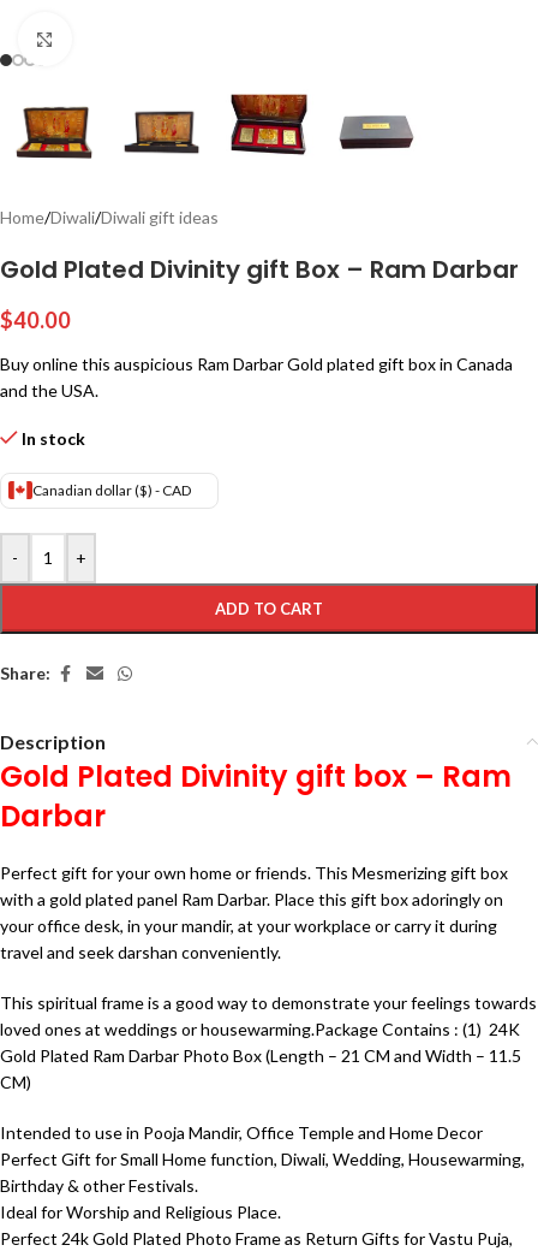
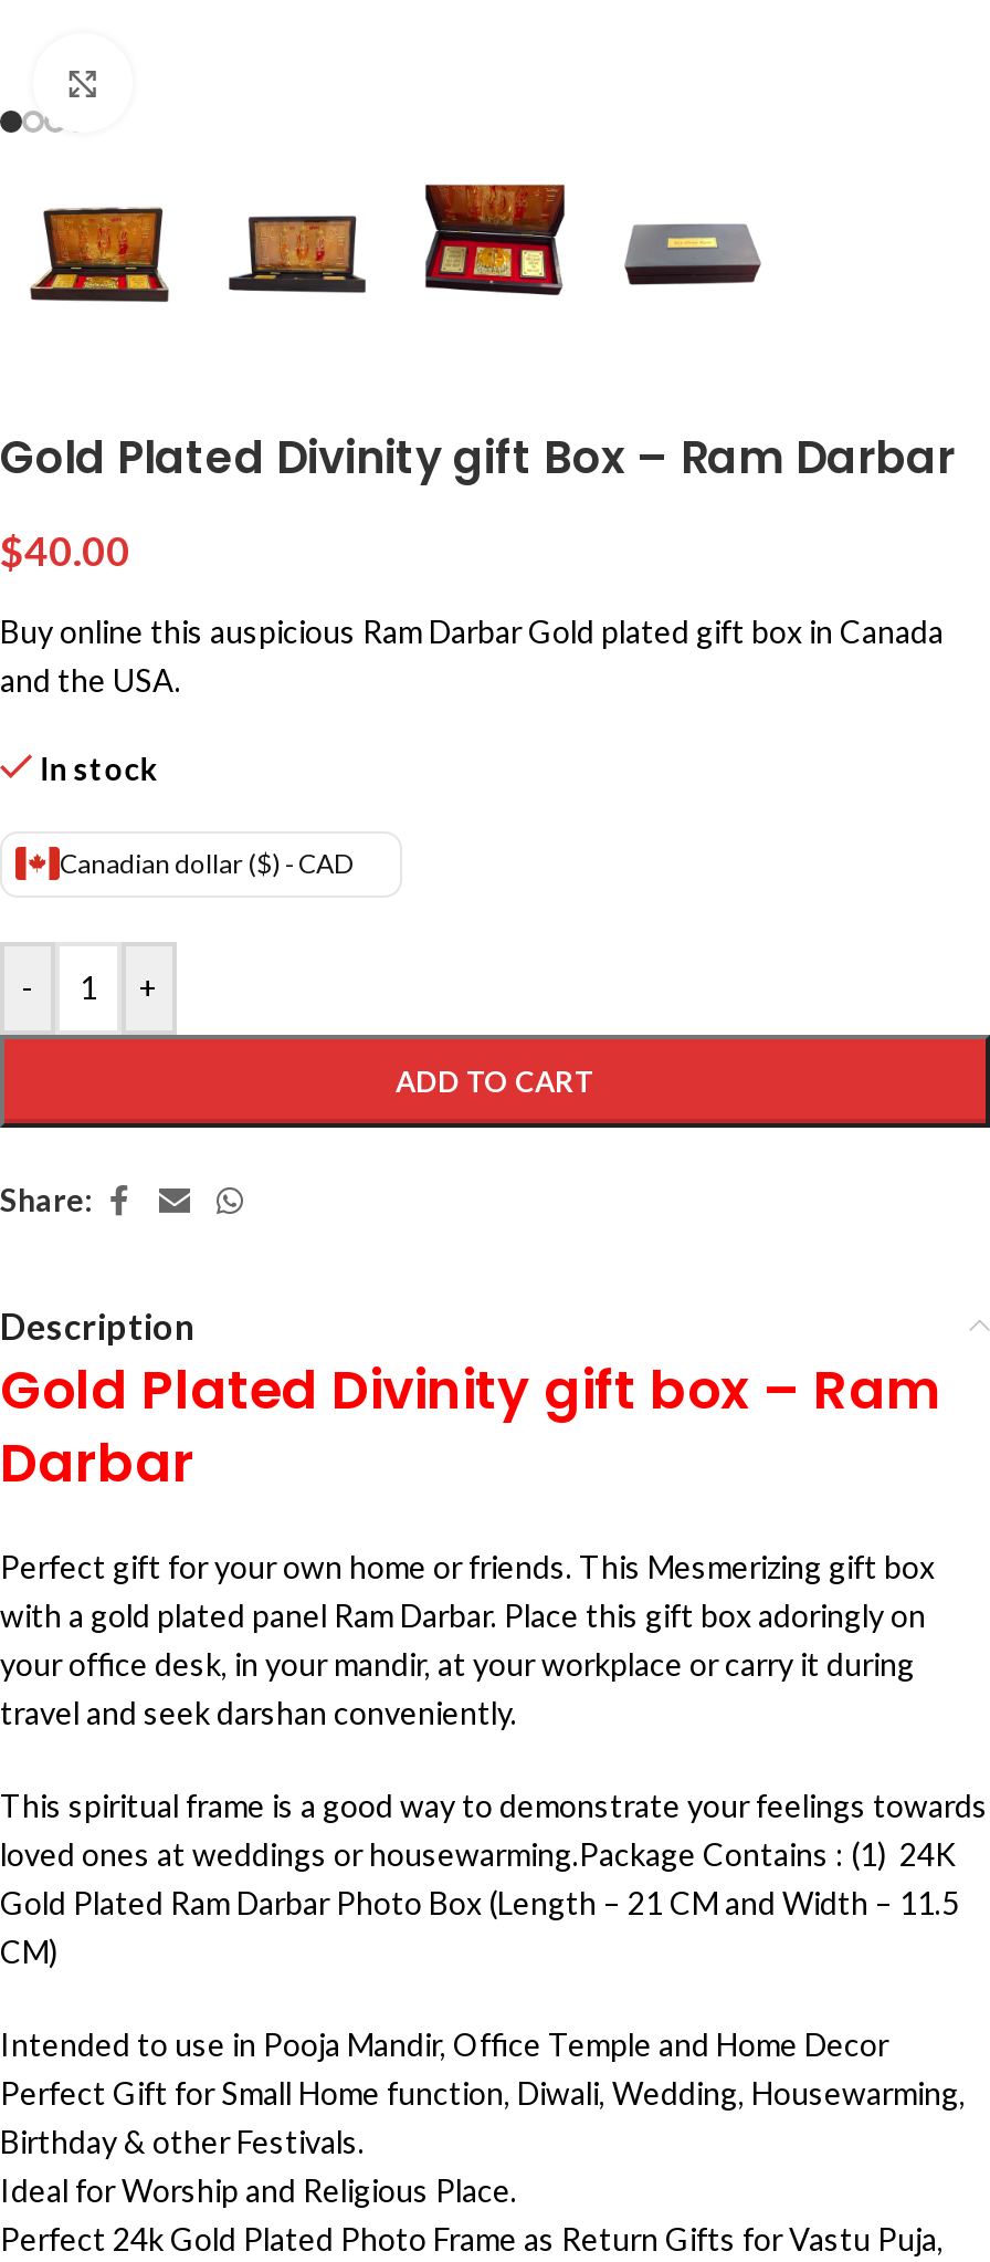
[0,206,219,227] Home/Diwali/Diwali gift ideas -> none

